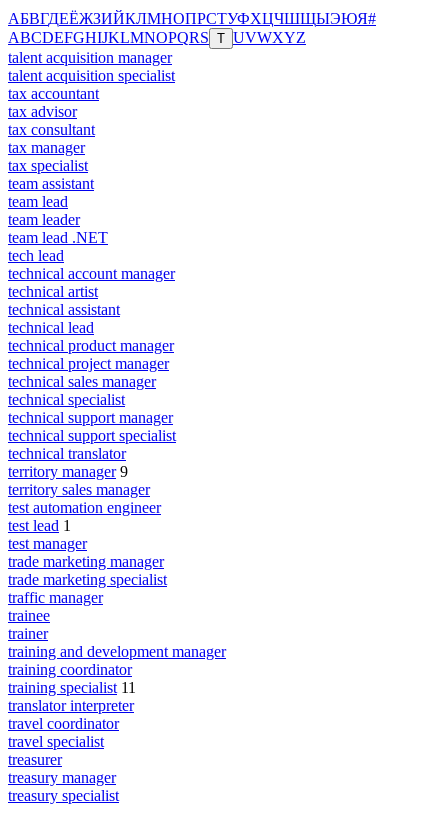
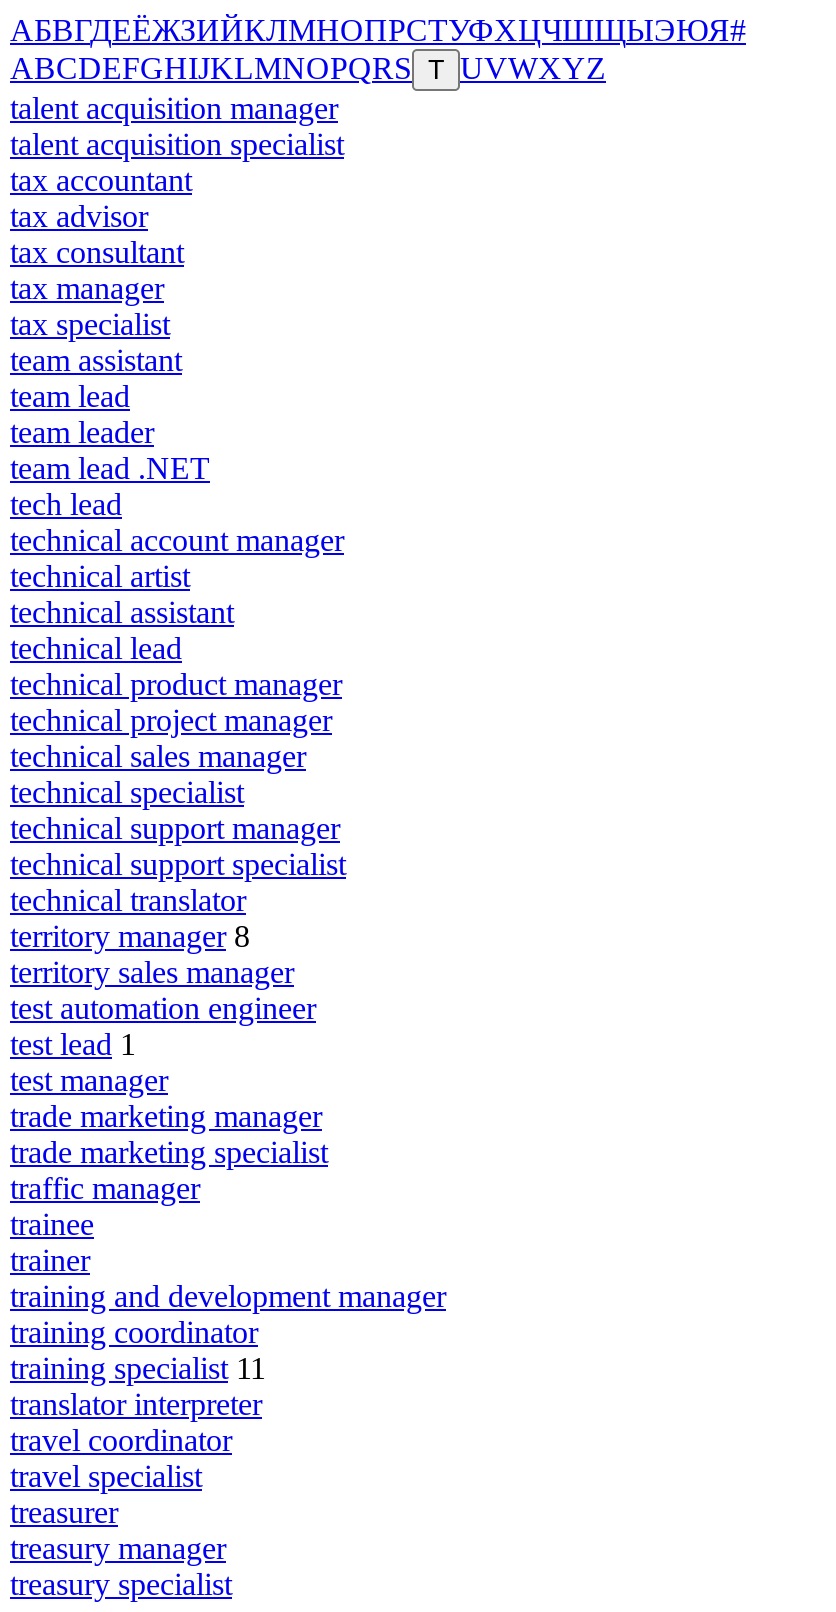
[8,463,128,480] territory manager 9 -> [10,919,250,953] territory manager 8

